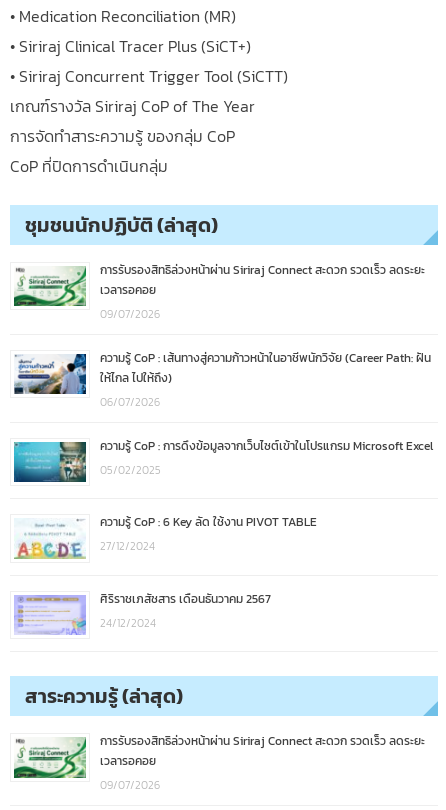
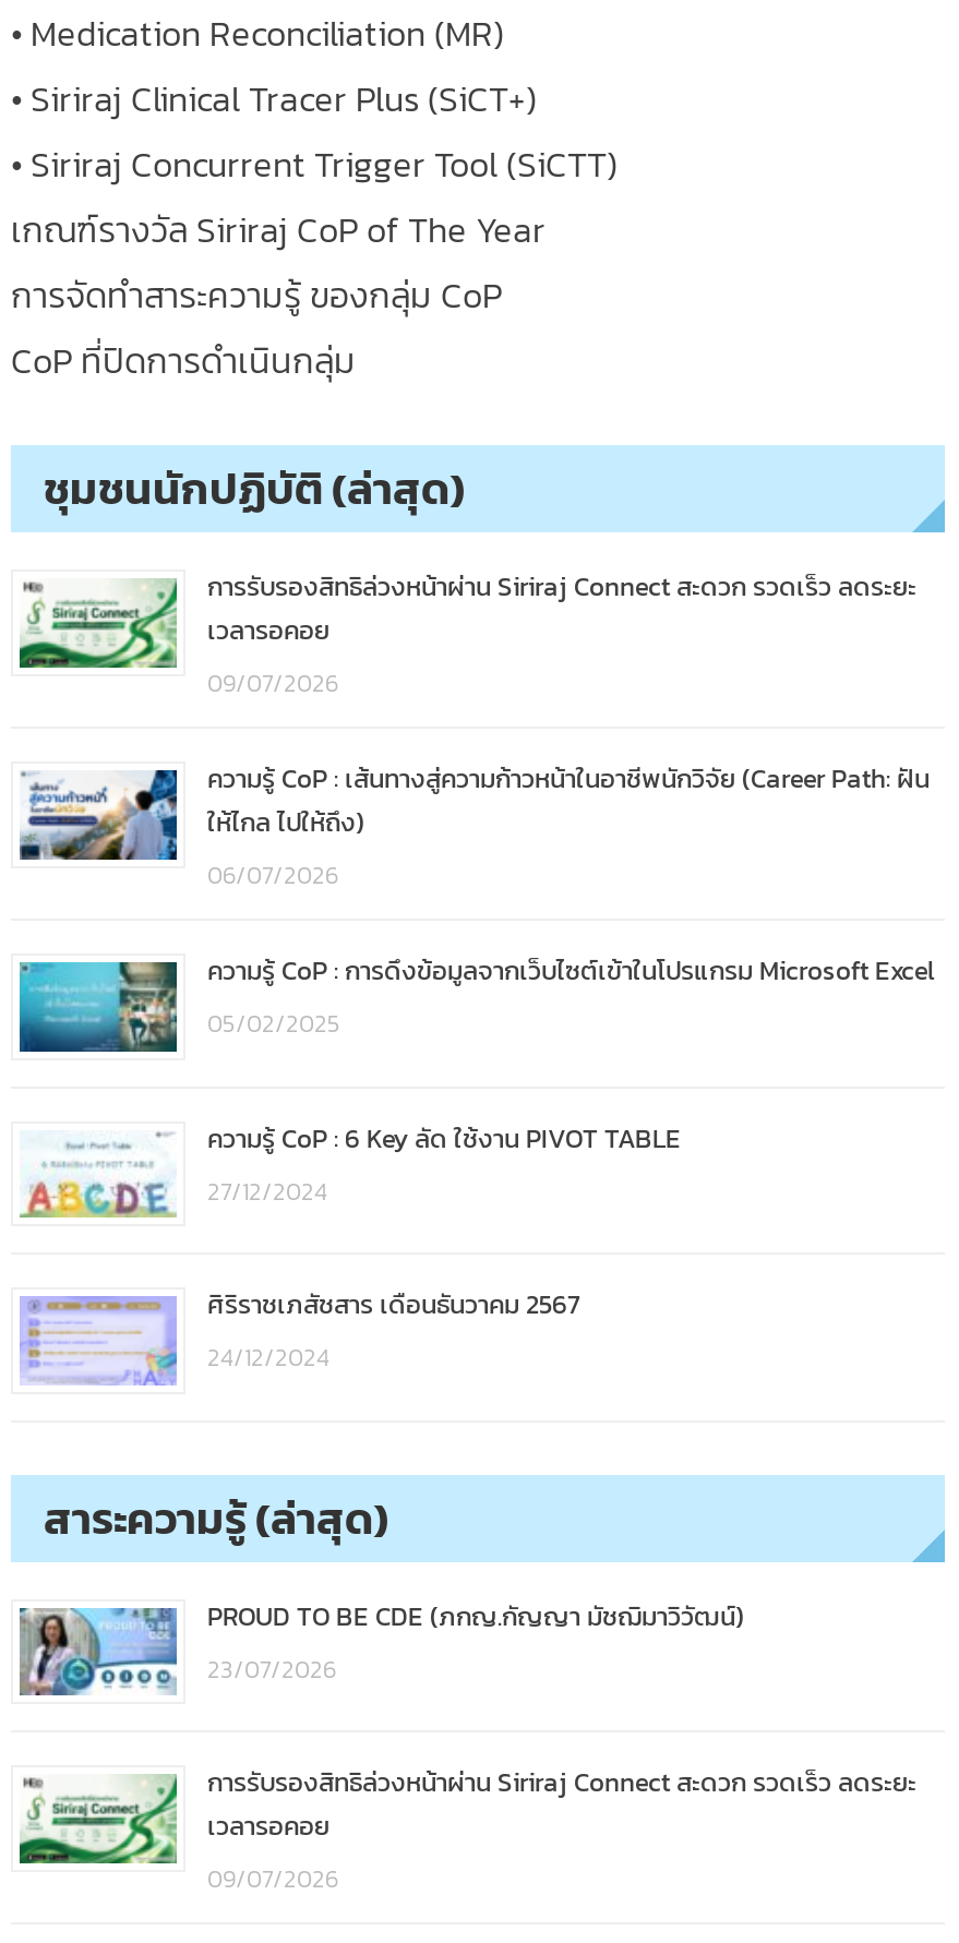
none -> [17,1597,744,1700] [image] | PROUD TO BE CDE (ภกญ.กัญญา มัชฌิมาวิวัฒน์) | 23/07/2026

